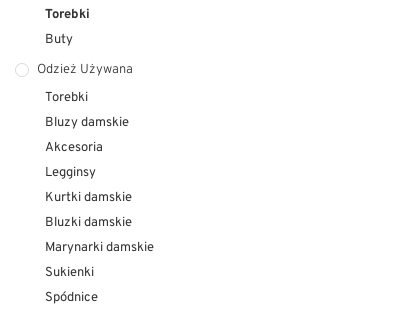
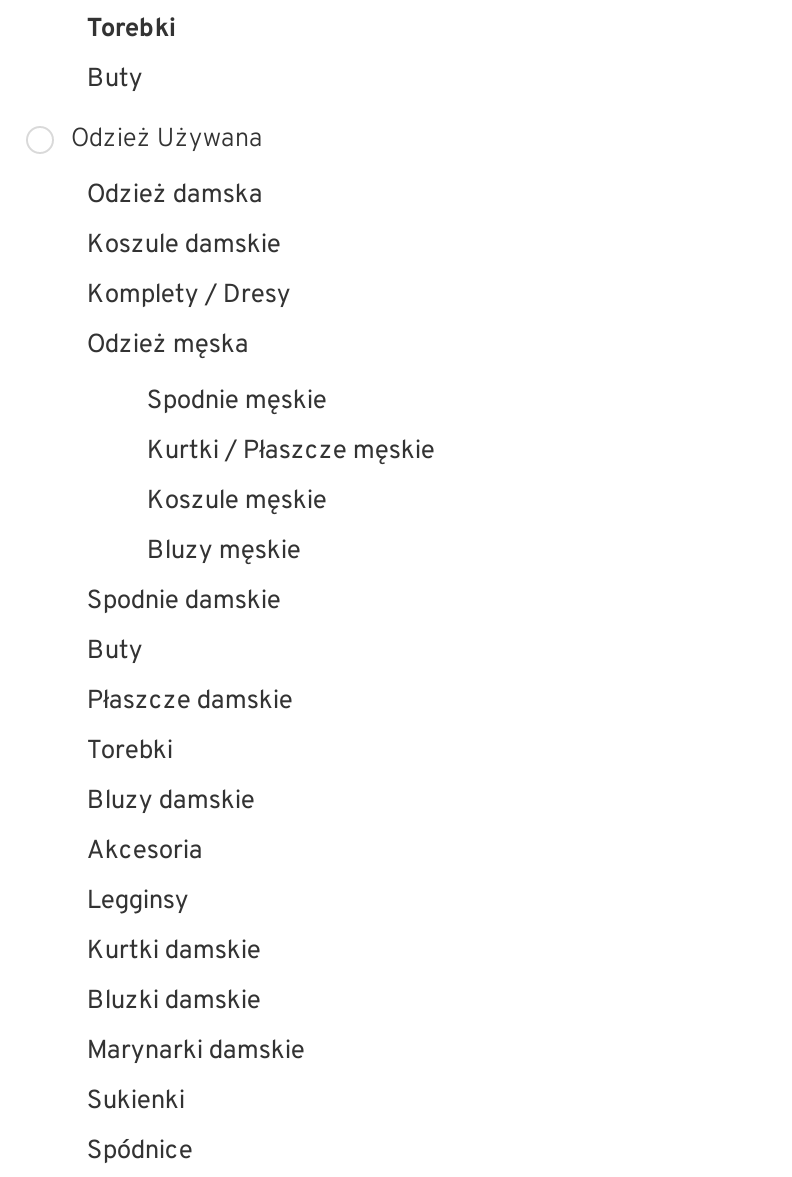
none -> [87,180,435,718] Odzież damska | Koszule damskie | Komplety / Dresy | Odzież męska | Spodnie męskie | Kurtki / Płaszcze męskie | Koszule męskie | Bluzy męskie | Spodnie damskie | Buty | Płaszcze damskie

